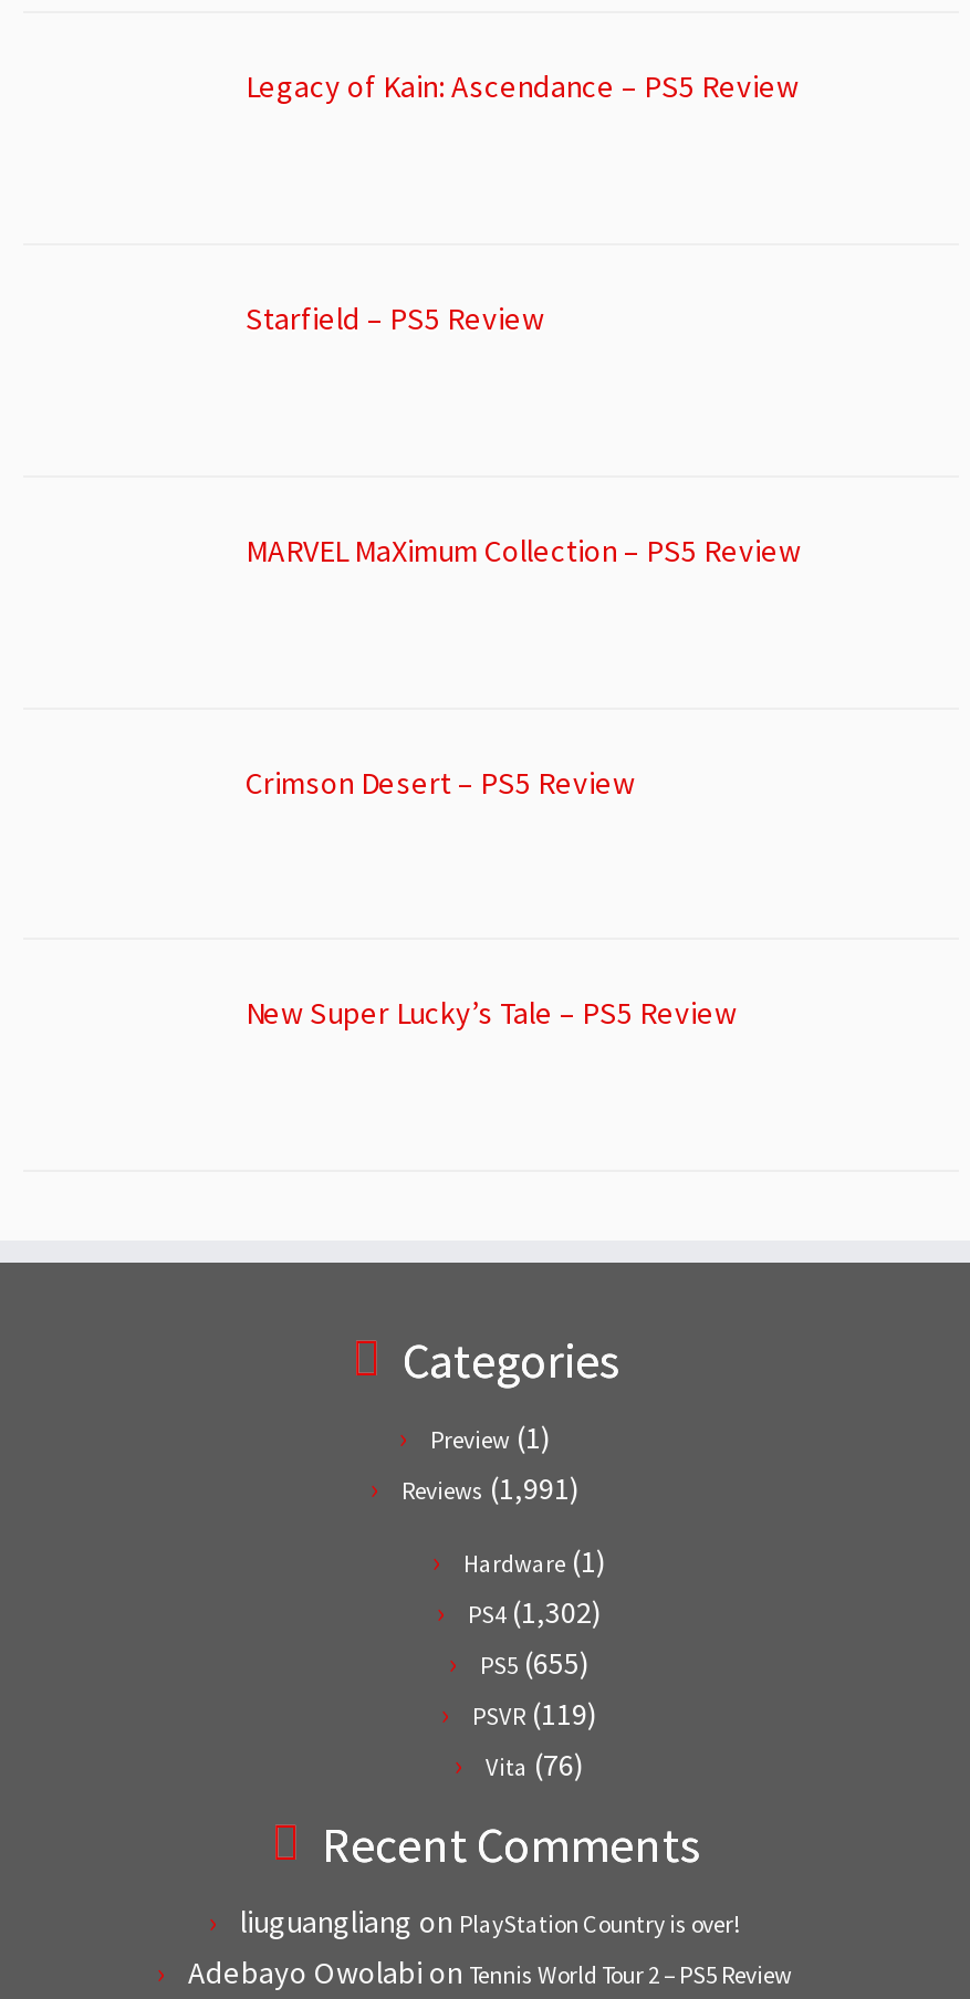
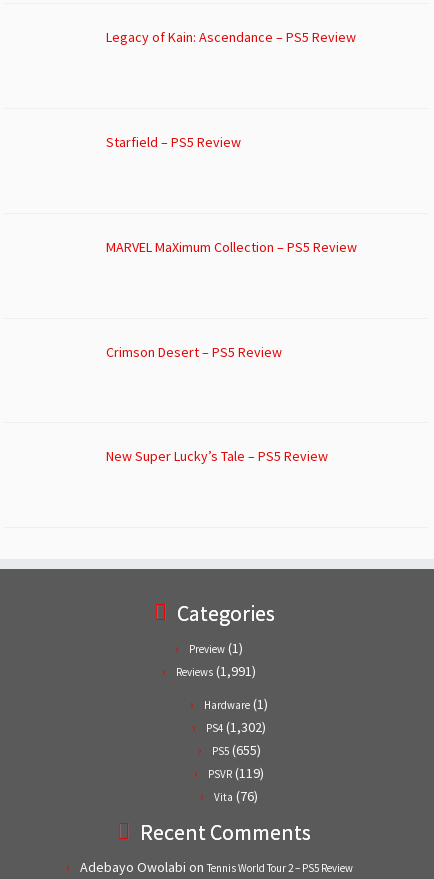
[240,1901,740,1941] liuguangliang on PlayStation Country is over! -> none

